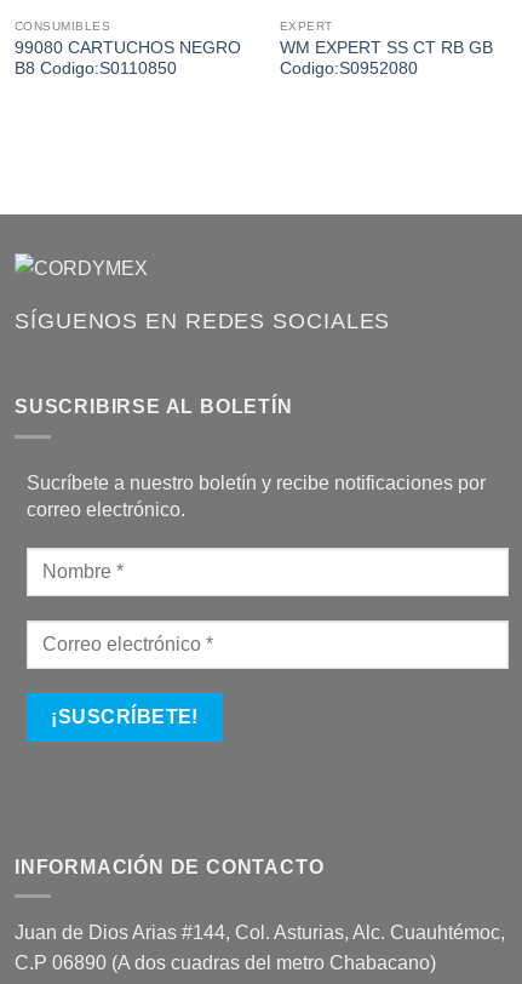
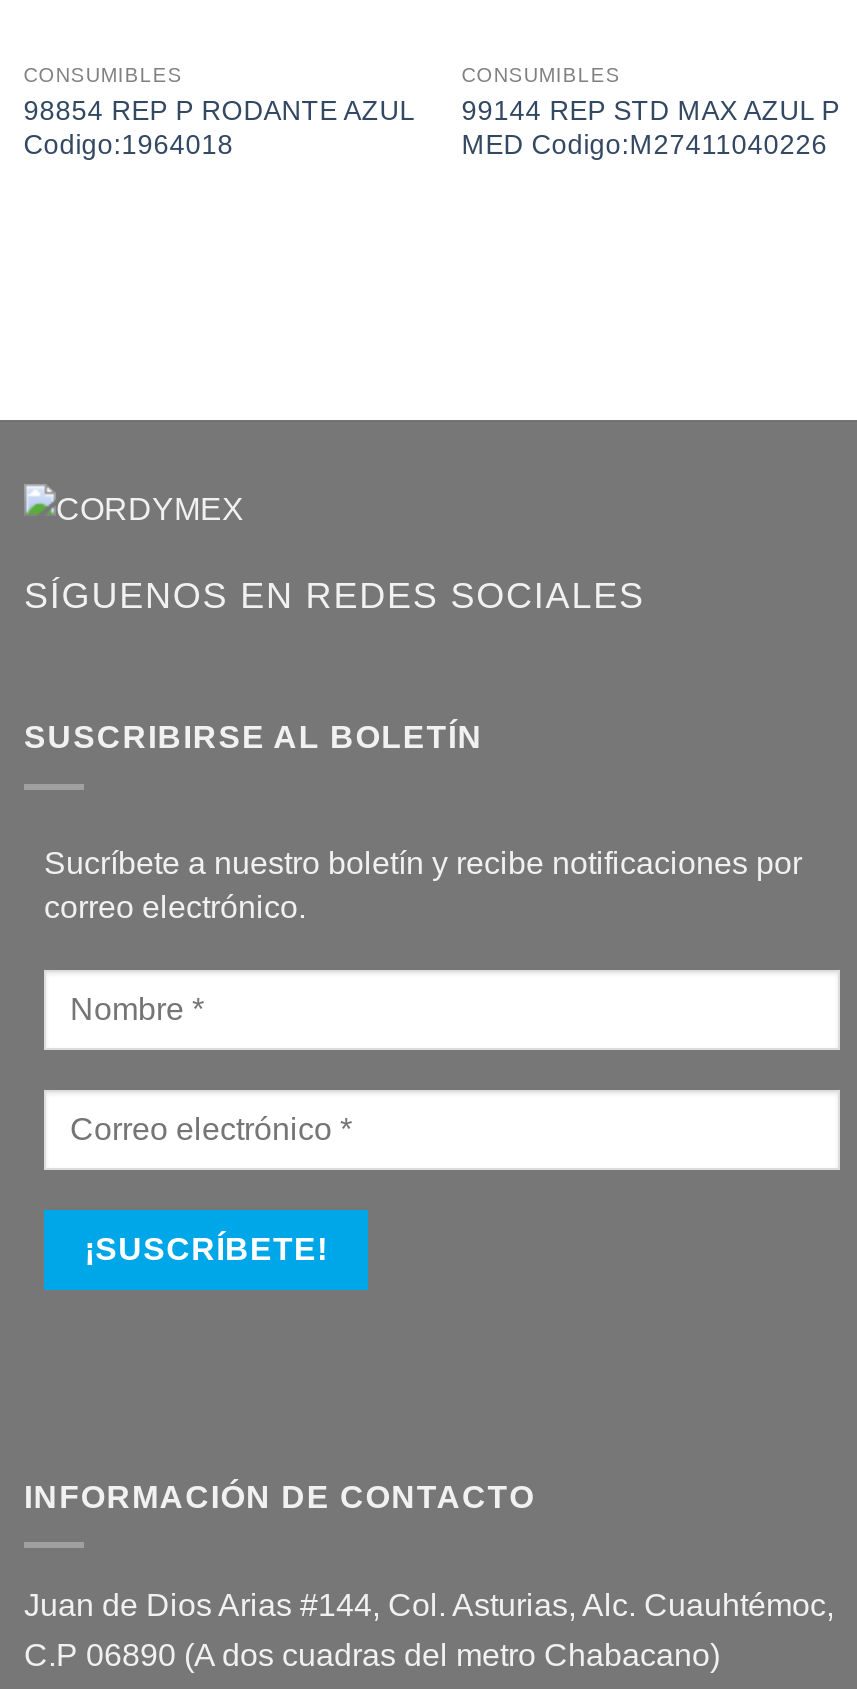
[280,19,493,77] EXPERT | WM EXPERT SS CT RB GB | Codigo:S0952080 -> [462,64,840,159] CONSUMIBLES | 99144 REP STD MAX AZUL P | MED Codigo:M27411040226
[14,38,241,77] 99080 CARTUCHOS NEGRO | B8 Codigo:S0110850 -> [24,95,414,159] 98854 REP P RODANTE AZUL | Codigo:1964018

